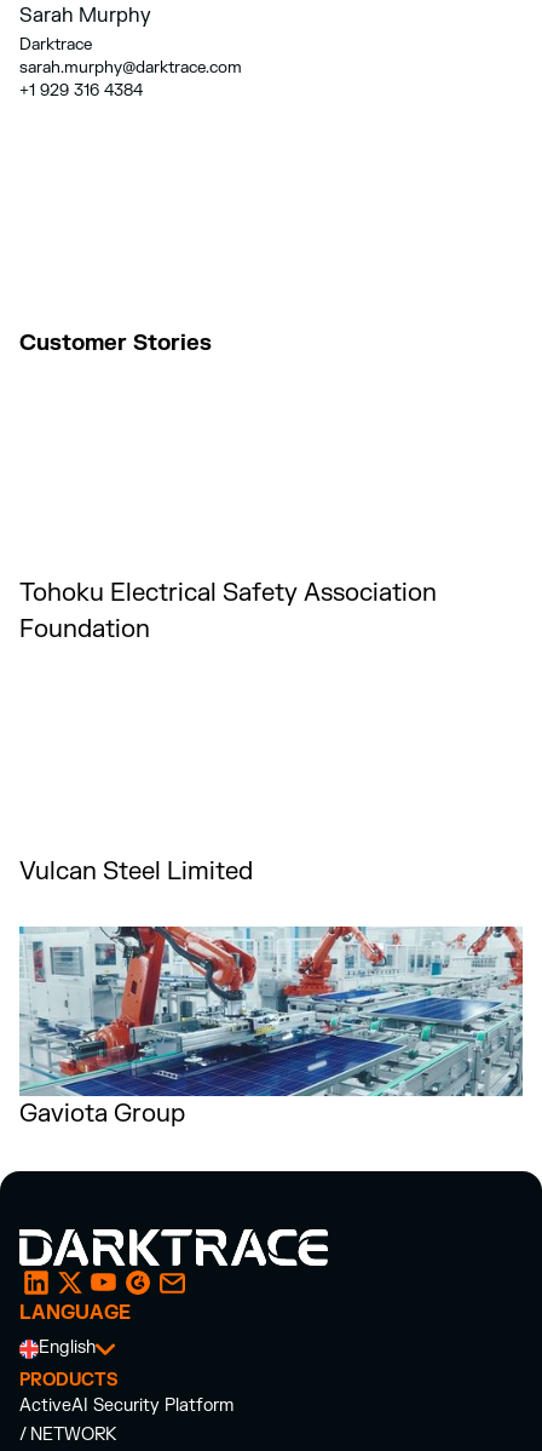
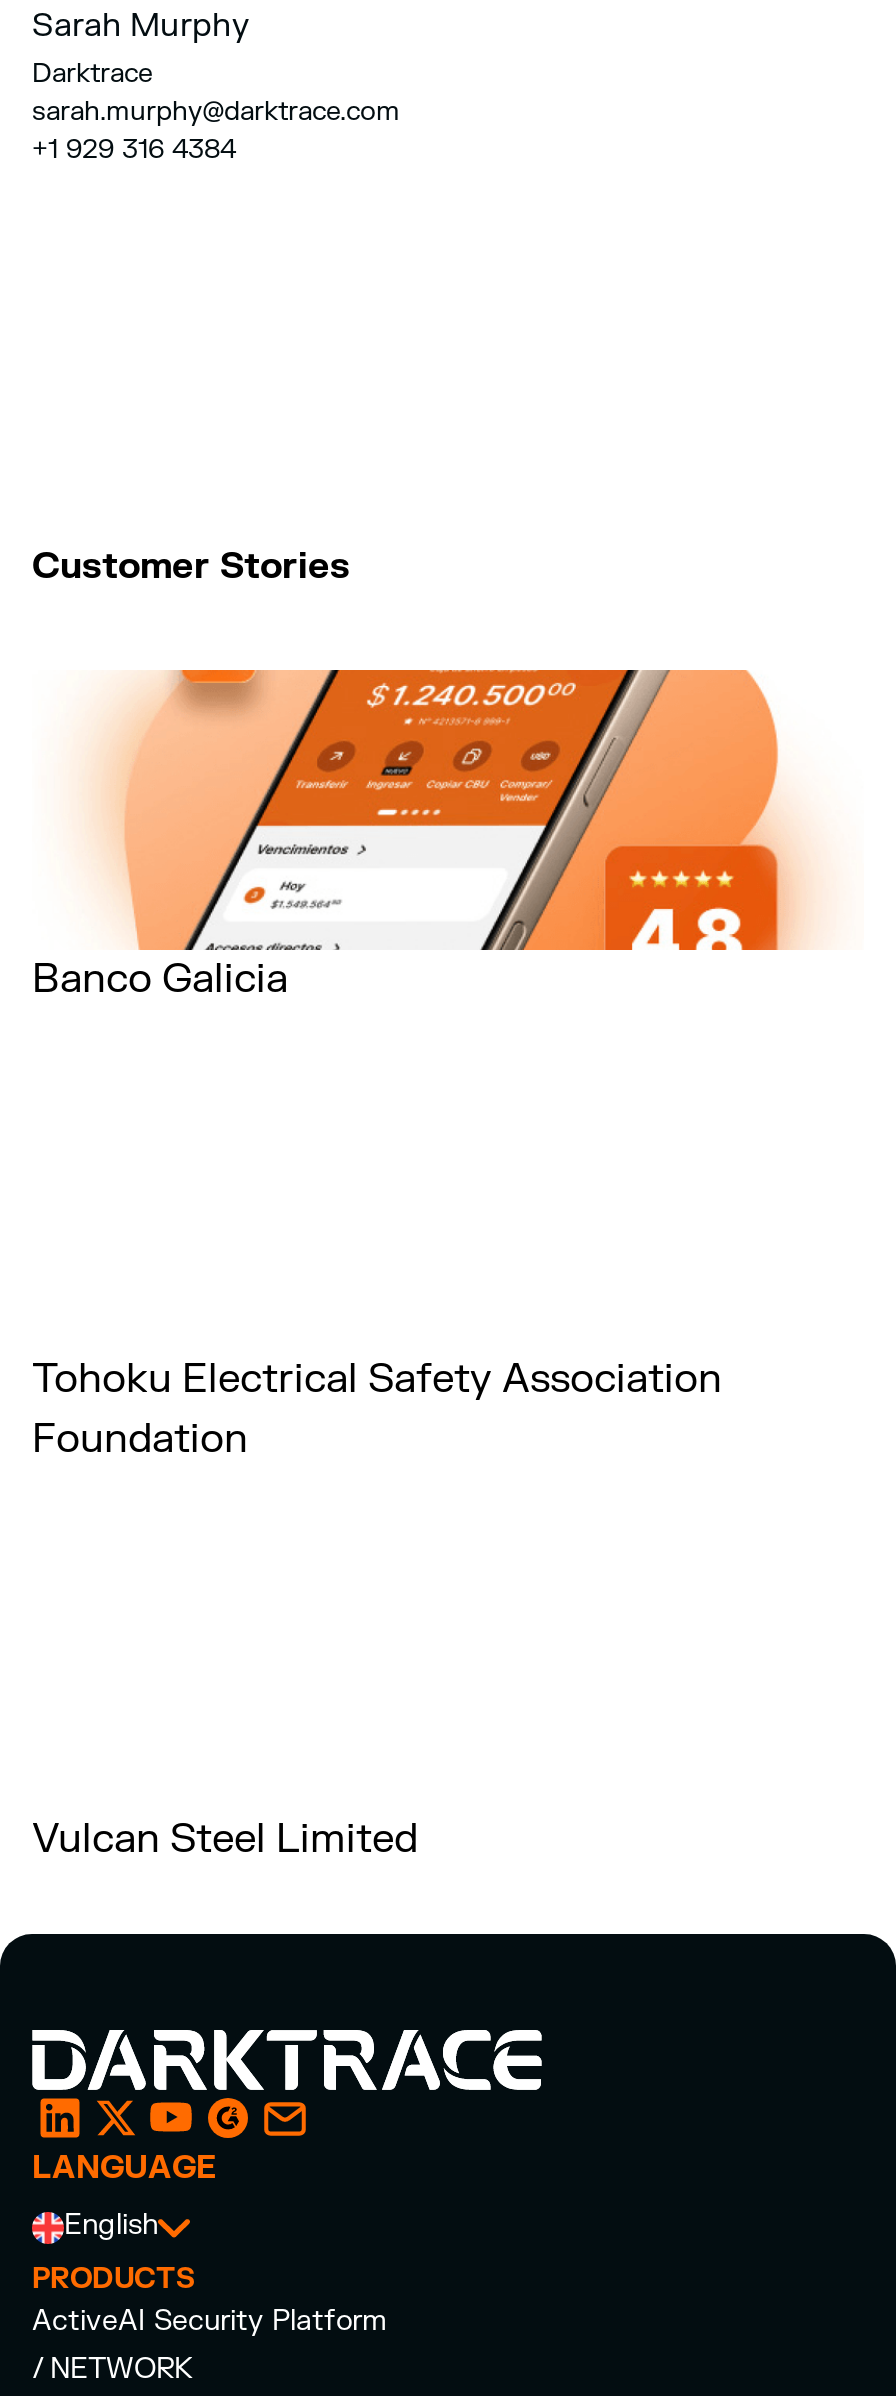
none -> [32,668,822,1004] [image] | Banco Galicia
moved [19,578,437,887] -> [32,1354,722,1864]: Tohoku Electrical Safety Association | Foundation | Vulcan Steel Limited
[18,925,524,1129] [image] | Gaviota Group -> none

